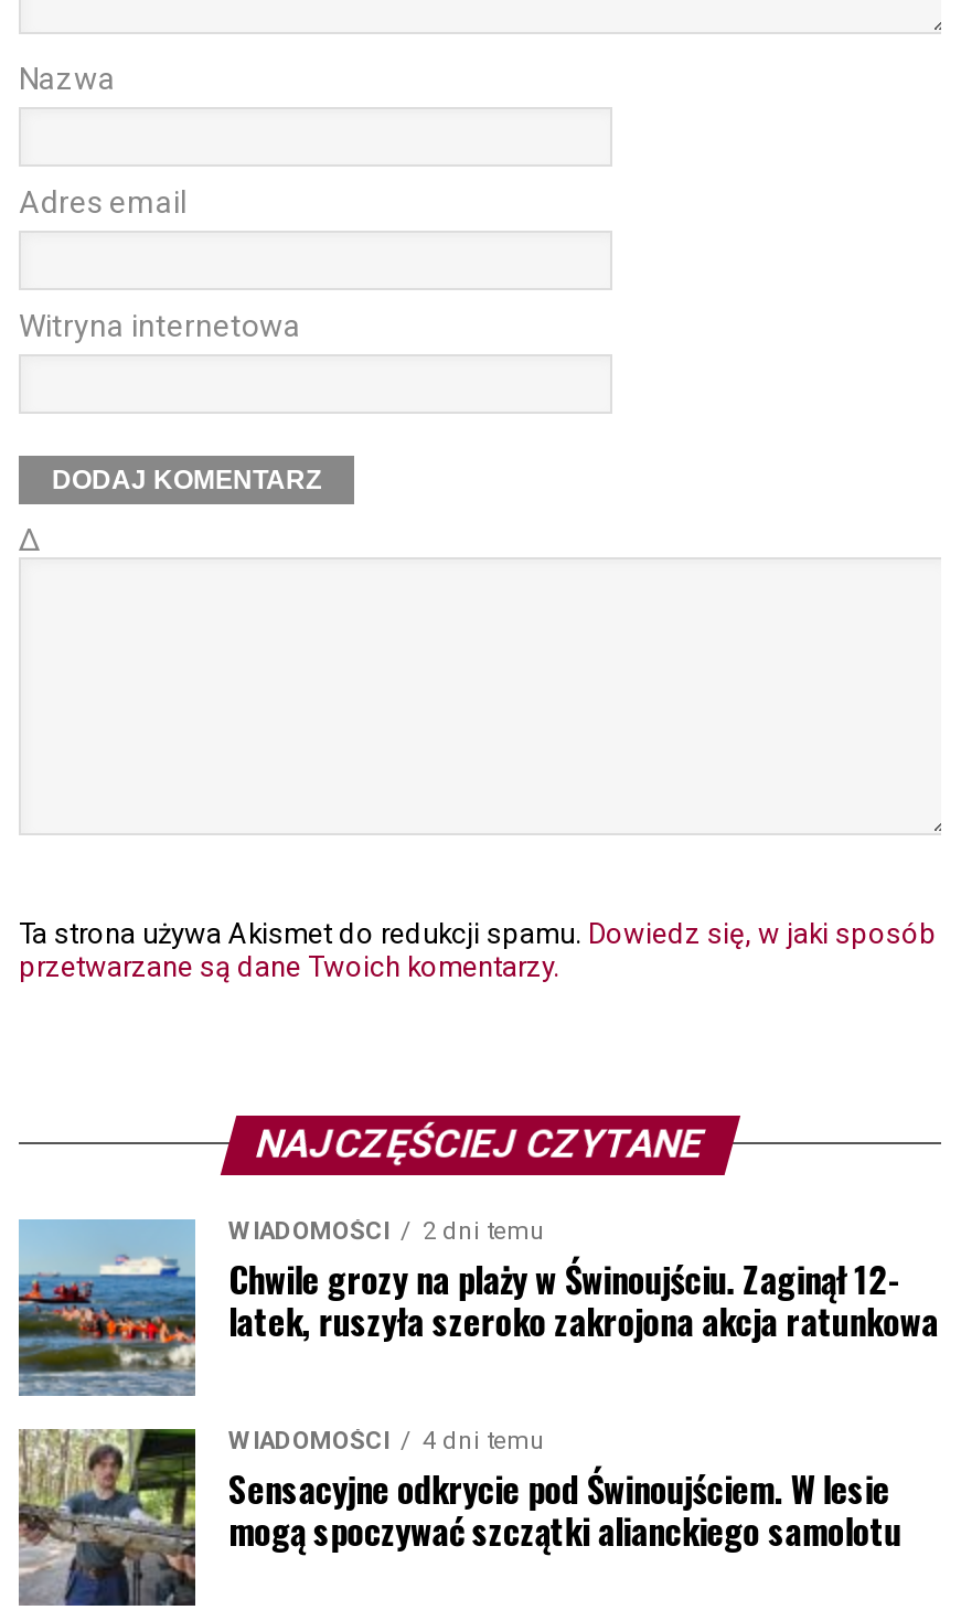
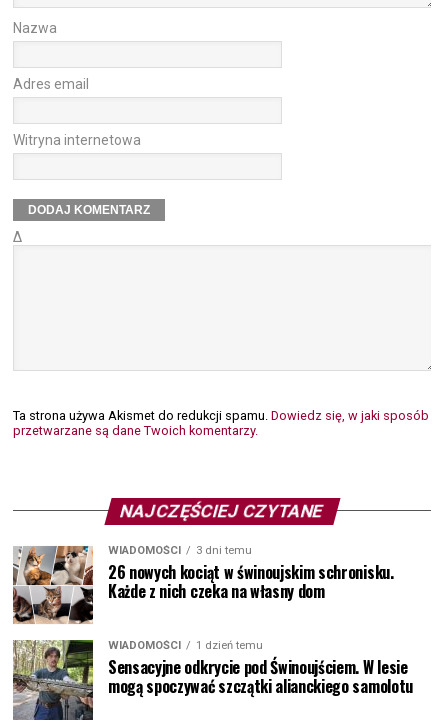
[17,1216,938,1398] [image] | 2 dni temu | Chwile grozy na plaży w Świnoujściu. Zaginął 12- | latek, ruszyła szeroko zakrojona akcja ratunkowa -> [12,544,394,625] [image] | 3 dni temu | 26 nowych kociąt w świnoujskim schronisku. | Każde z nich czeka na własny dom
[228,1426,546,1455] WIADOMOŚCI 4 dni temu -> [108,639,263,652] WIADOMOŚCI 1 dzień temu

